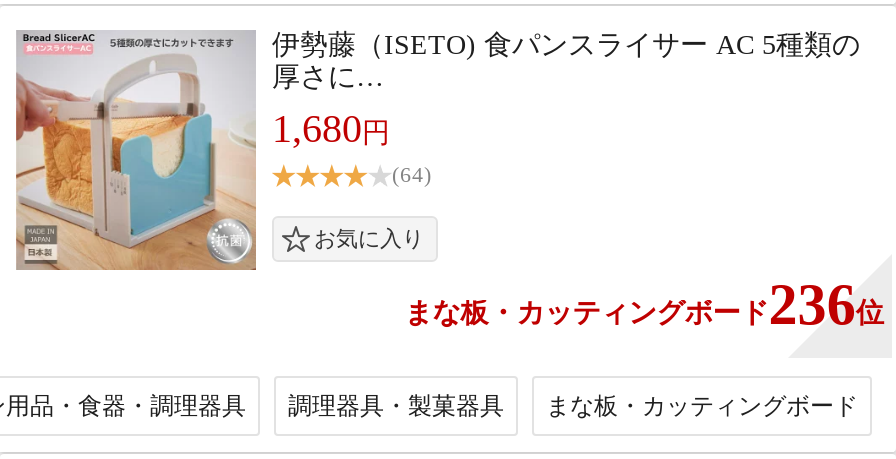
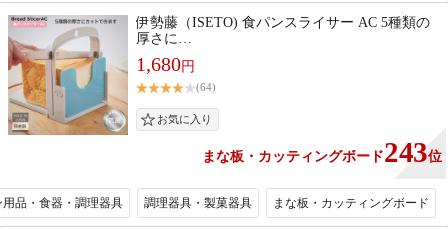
[404,272,884,336] まな板・カッティングボード236位 -> [202,136,442,168] まな板・カッティングボード243位

